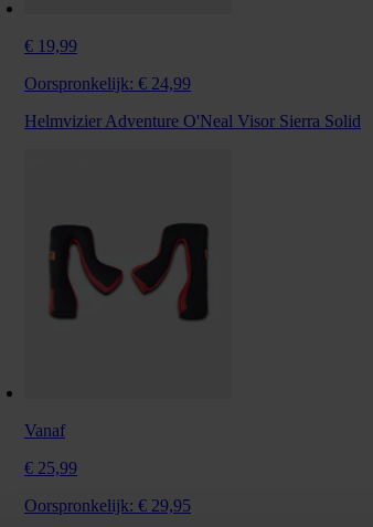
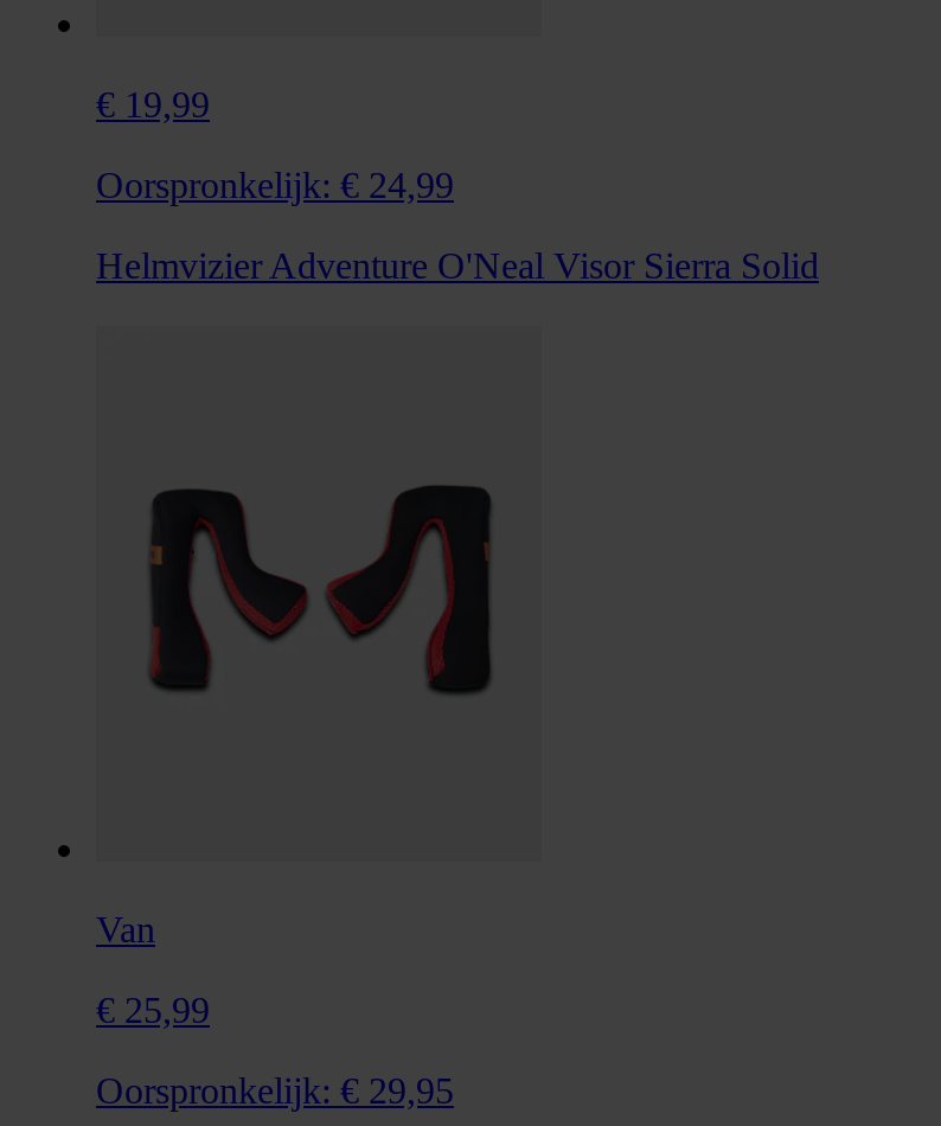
[24,421,65,440] Vanaf -> [96,908,155,948] Van

